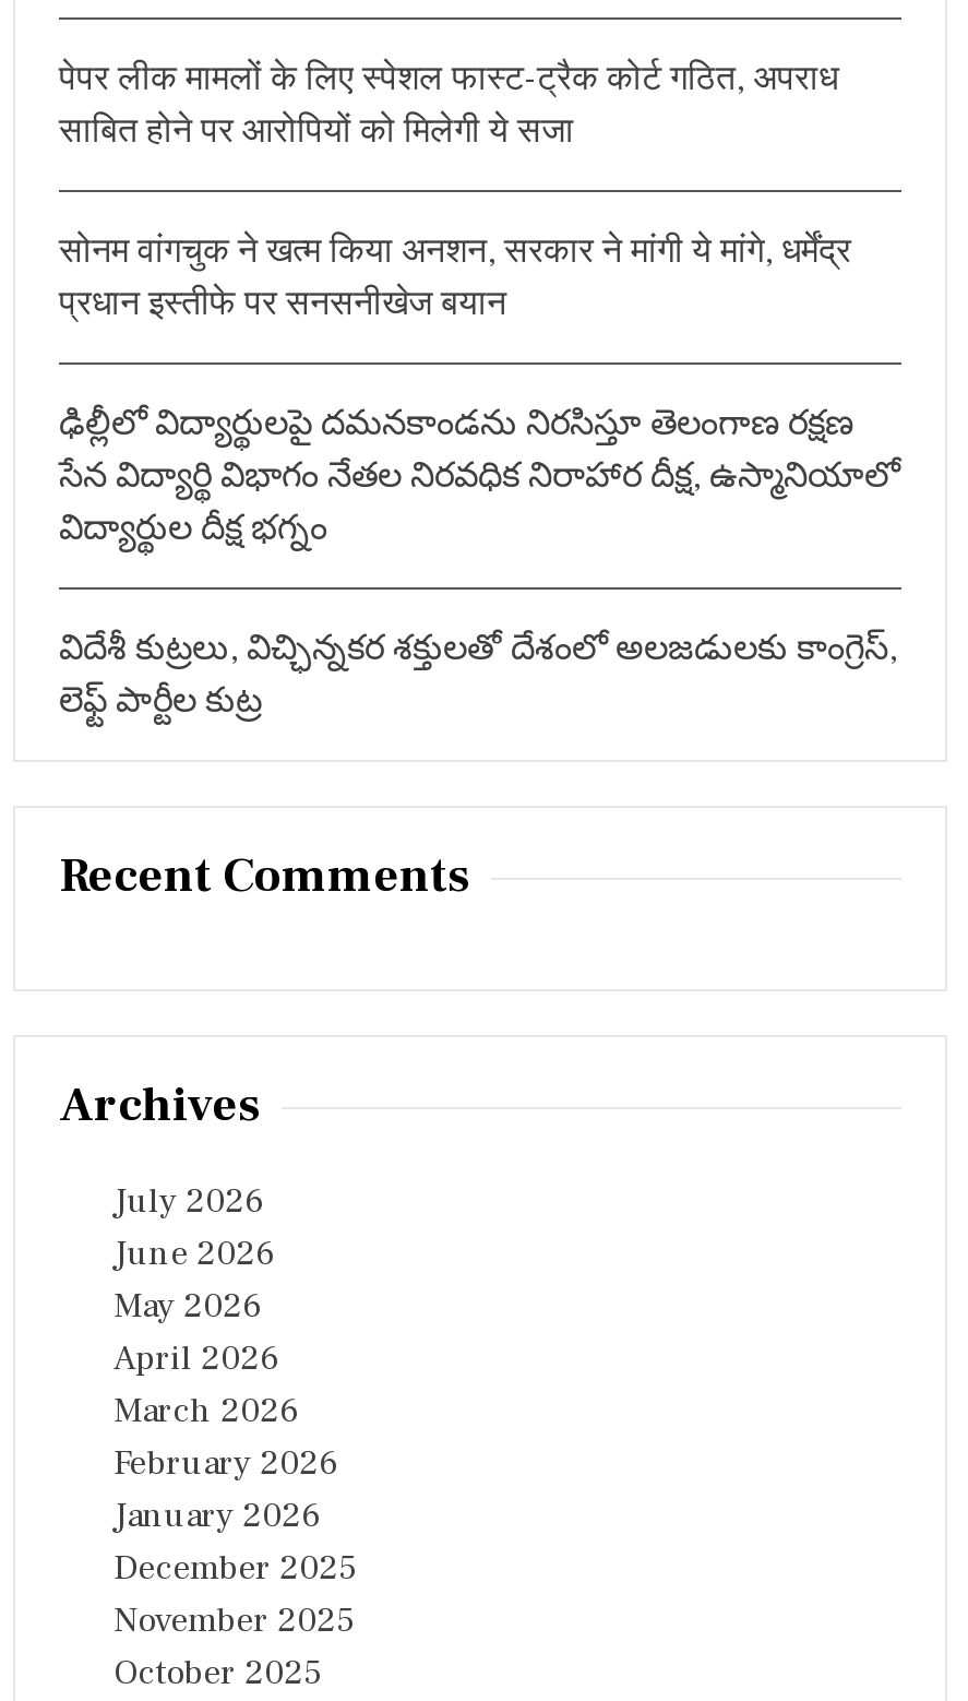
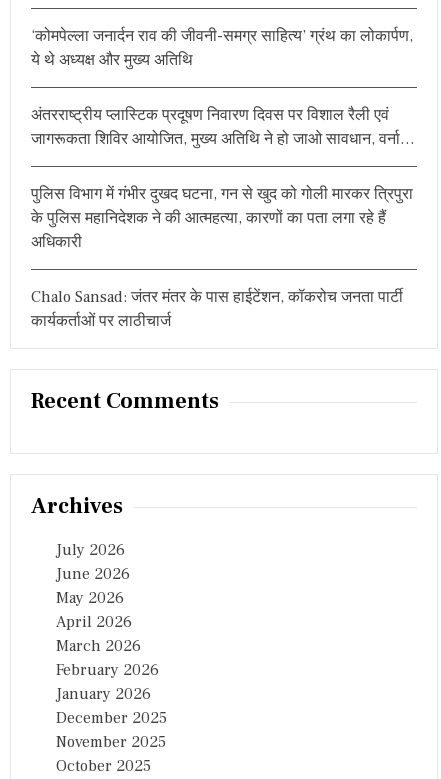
[59,57,838,153] पेपर लीक मामलों के लिए स्पेशल फास्ट-ट्रैक कोर्ट गठित, अपराध | साबित होने पर आरोपियों को मिलेगी ये सजा -> [31,26,413,70] ‘कोमपेल्ला जनार्दन राव की जीवनी-समग्र साहित्य’ ग्रंथ का लोकार्पण, | ये थे अध्यक्ष और मुख्य अतिथि
[59,229,851,325] सोनम वांगचुक ने खत्म किया अनशन, सरकार ने मांगी ये मांगे, धर्मेंद्र | प्रधान इस्तीफे पर सनसनीखेज बयान -> [31,105,415,149] अंतरराष्ट्रीय प्लास्टिक प्रदूषण निवारण दिवस पर विशाल रैली एवं | जागरूकता शिविर आयोजित, मुख्य अतिथि ने हो जाओ सावधान, वर्ना…
[59,402,899,550] ఢిల్లీలో విద్యార్థులపై దమనకాండను నిరసిస్తూ తెలంగాణ రక్షణ | సేన విద్యార్థి విభాగం నేతల నిరవధిక నిరాహార దీక్ష, ఉస్మానియాలో | విద్యార్థుల దీక్ష భగ్నం -> [31,184,413,252] पुलिस विभाग में गंभीर दुखद घटना, गन से खुद को गोली मारकर त्रिपुरा | के पुलिस महानिदेशक ने की आत्महत्या, कारणों का पता लगा रहे हैं | अधिकारी
[59,627,897,723] విదేశీ కుట్రలు, విచ్ఛిన్నకర శక్తులతో దేశంలో అలజడులకు కాంగ్రెస్, | లెఫ్ట్ పార్టీల కుట్ర -> [31,287,403,331] Chalo Sansad: जंतर मंतर के पास हाईटेंशन, कॉकरोच जनता पार्टी | कार्यकर्ताओं पर लाठीचार्ज

